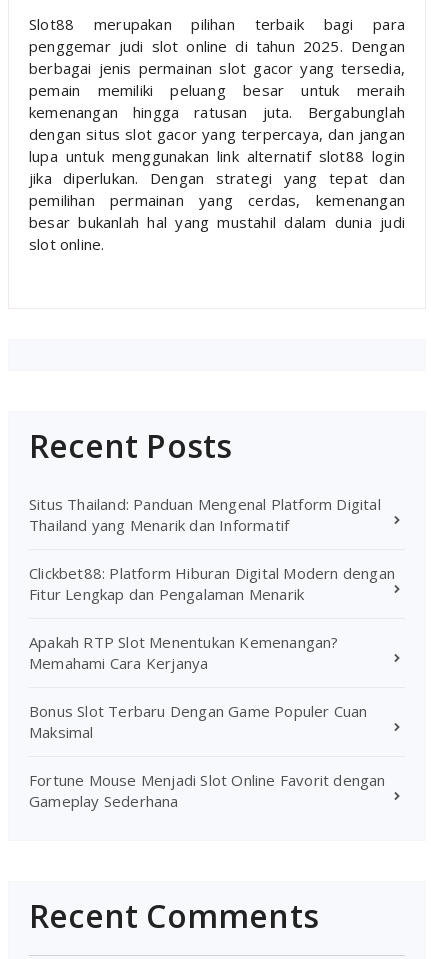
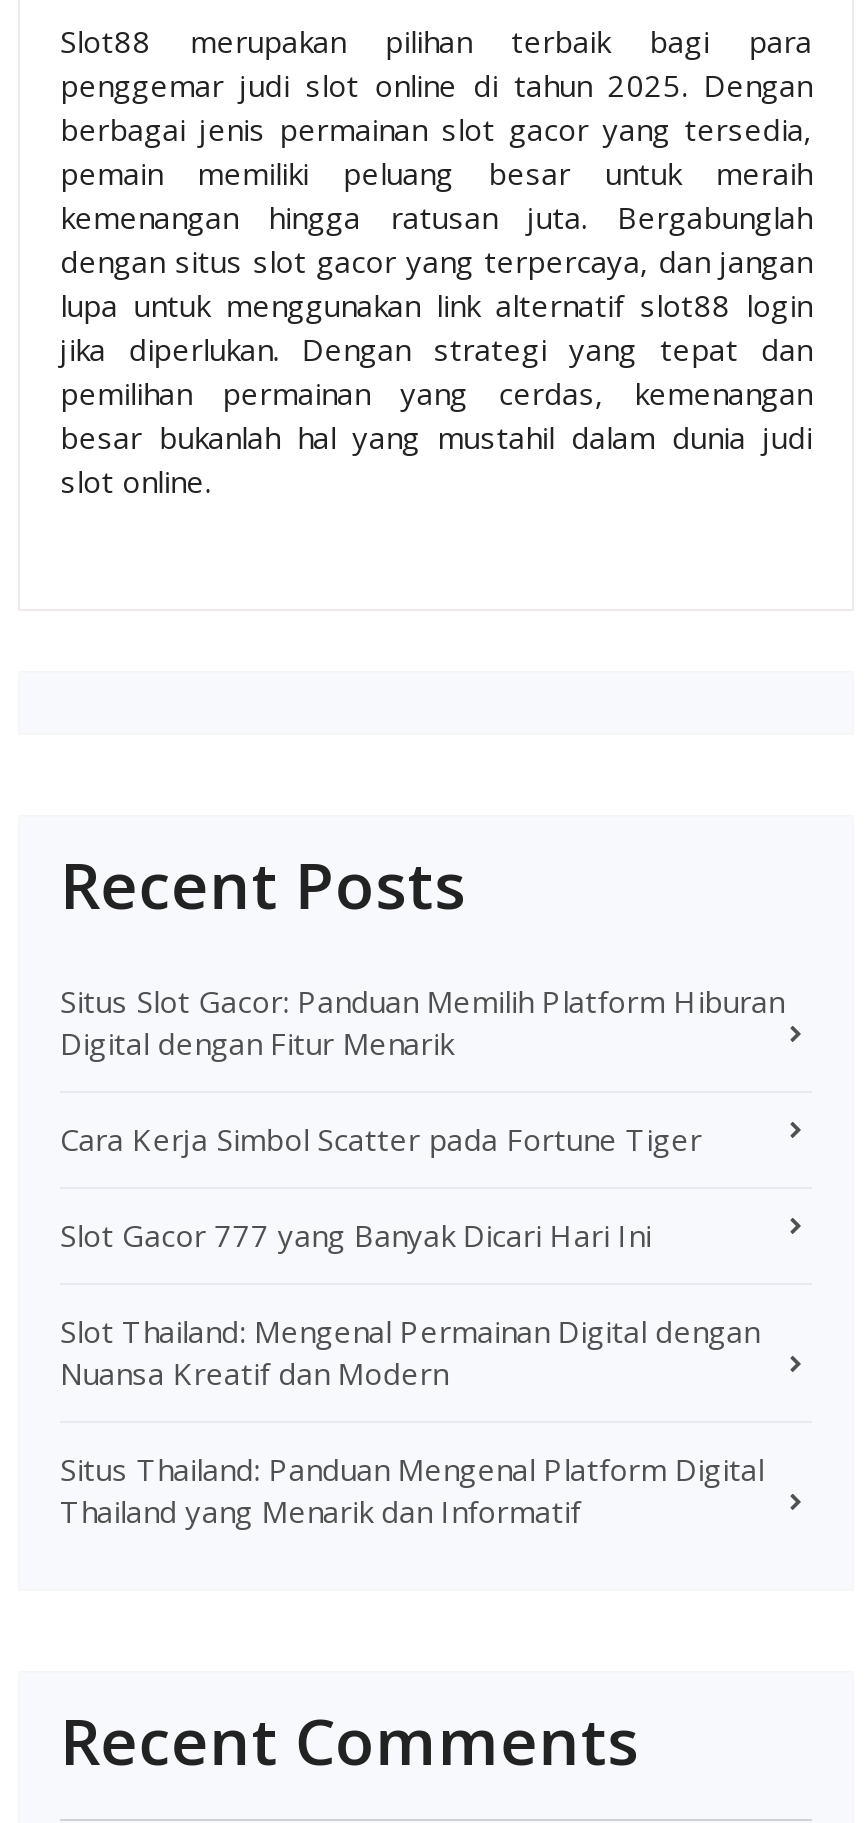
none -> [60,980,784,1392] Situs Slot Gacor: Panduan Memilih Platform Hiburan | Digital dengan Fitur Menarik | Cara Kerja Simbol Scatter pada Fortune Tiger | Slot Gacor 777 yang Banyak Dicari Hari Ini | Slot Thailand: Mengenal Permainan Digital dengan | Nuansa Kreatif dan Modern
moved [29,494,381,535] -> [60,1448,764,1530]: Situs Thailand: Panduan Mengenal Platform Digital | Thailand yang Menarik dan Informatif
[29,563,395,811] Clickbet88: Platform Hiburan Digital Modern dengan | Fitur Lengkap dan Pengalaman Menarik | Apakah RTP Slot Menentukan Kemenangan? | Memahami Cara Kerjanya | Bonus Slot Terbaru Dengan Game Populer Cuan | Maksimal | Fortune Mouse Menjadi Slot Online Favorit dengan | Gameplay Sederhana -> none

